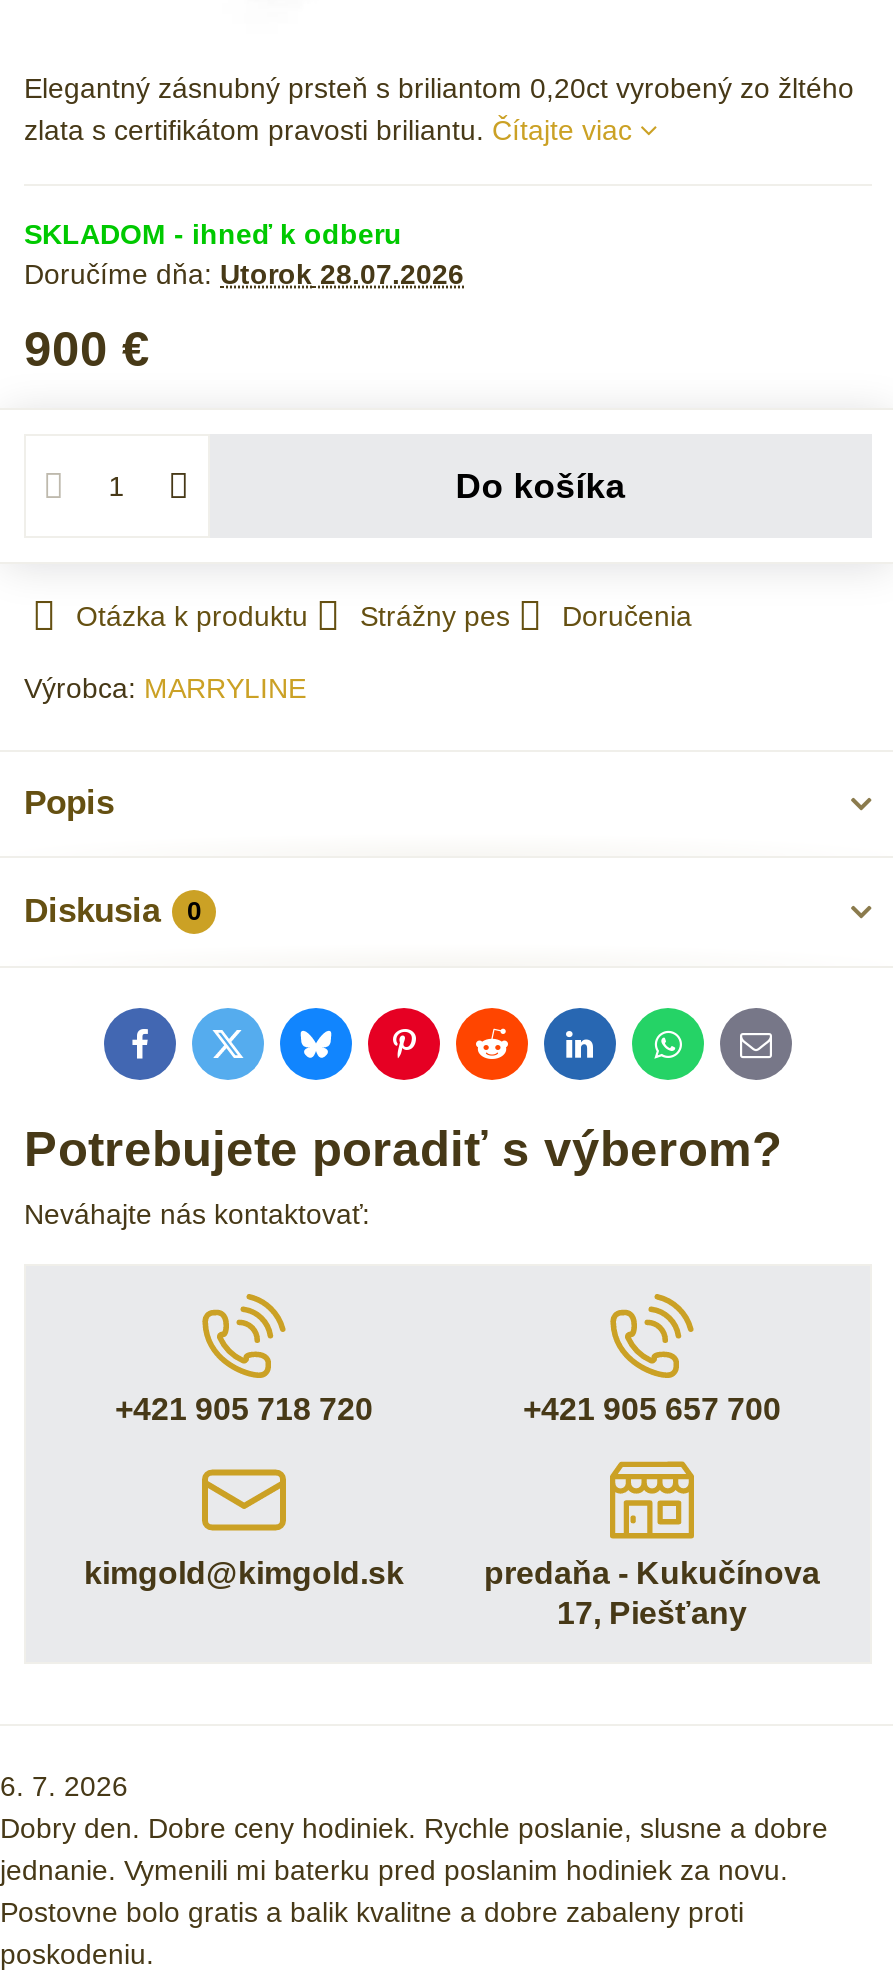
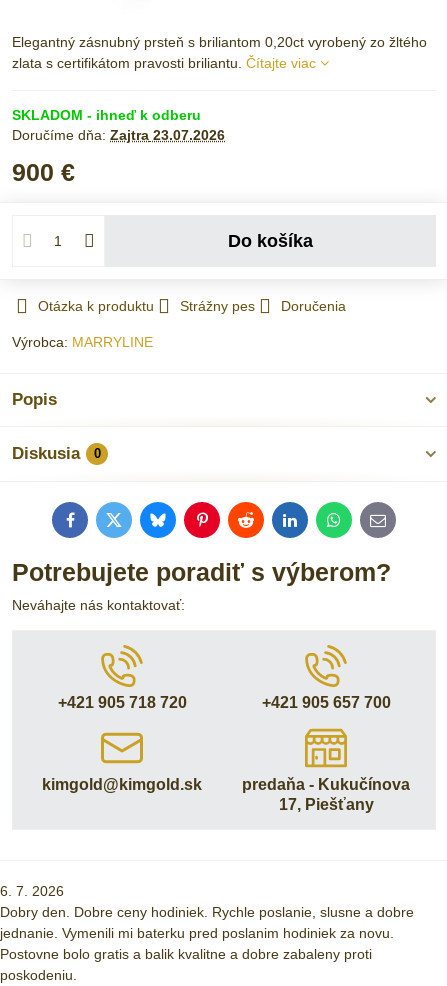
[24,258,464,290] Doručíme dňa: Utorok 28.07.2026 -> [12,127,225,143] Doručíme dňa: Zajtra 23.07.2026

